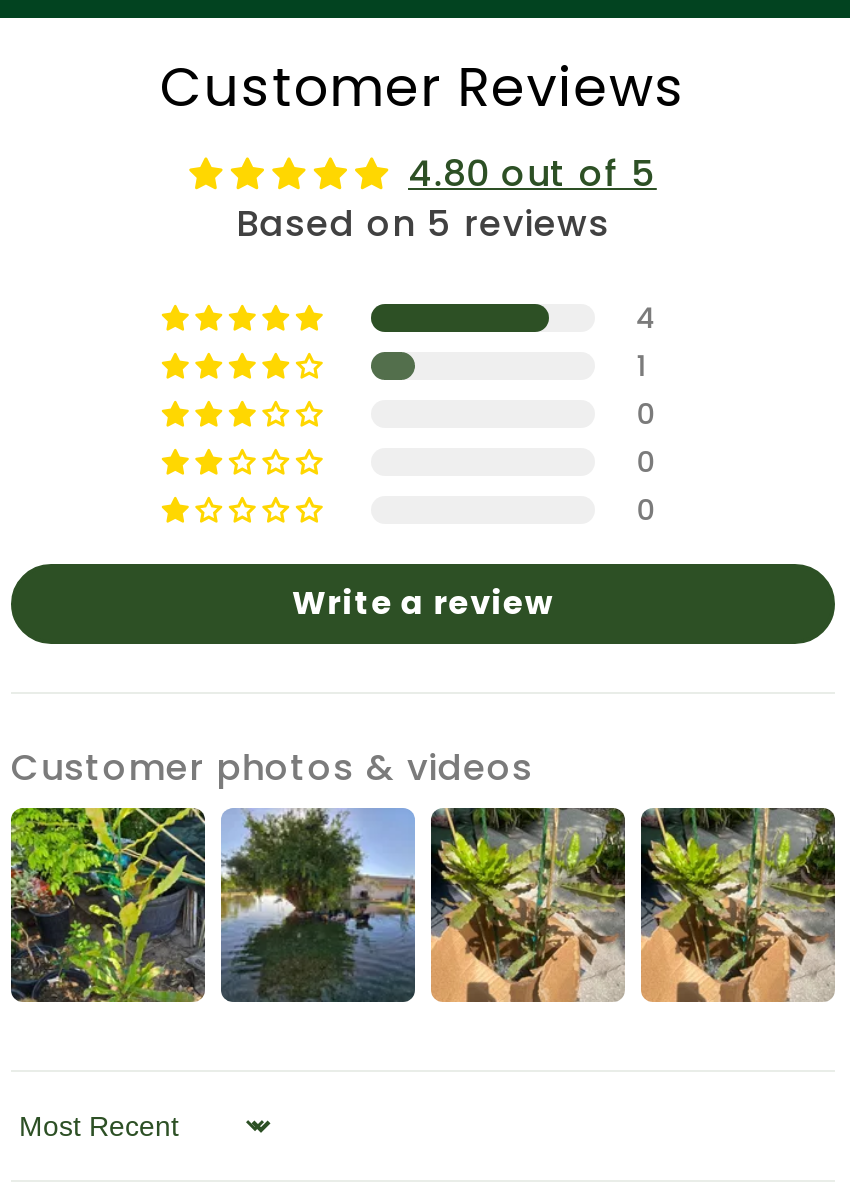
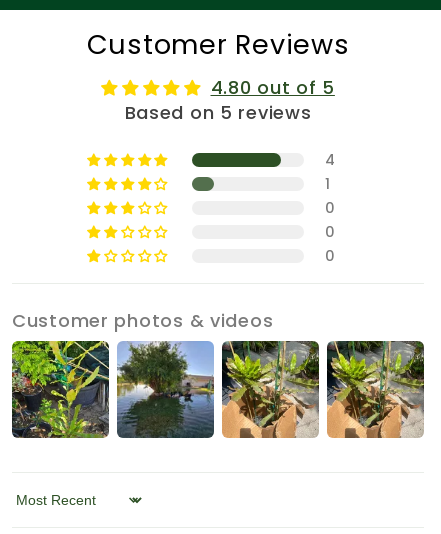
[292,579,554,625] Write a review -> none

